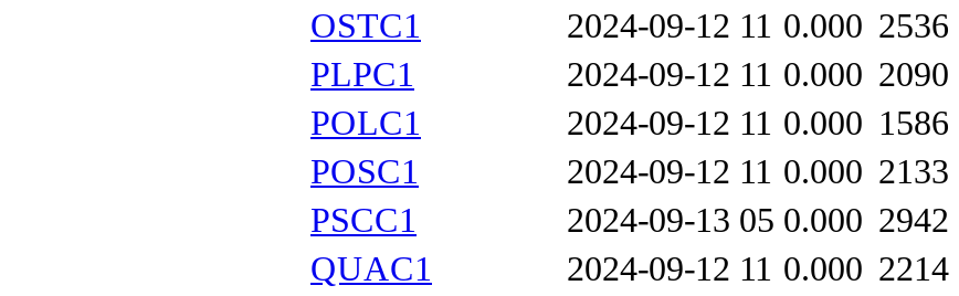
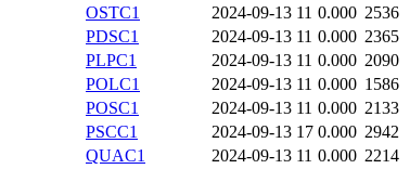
[567,8,949,45] 2024-09-12 11 0.000 2536 -> [86,4,399,46] 2024-09-13 11 0.000 2536 | PDSC1 | 2024-09-13 11 0.000 2365
[567,56,949,94] 2024-09-12 11 0.000 2090 -> [212,51,399,70] 2024-09-13 11 0.000 2090
[567,105,949,142] 2024-09-12 11 0.000 1586 -> [212,75,399,94] 2024-09-13 11 0.000 1586
[567,153,949,191] 2024-09-12 11 0.000 2133 -> [212,99,399,117] 2024-09-13 11 0.000 2133
[567,202,949,239] 2024-09-13 05 0.000 2942 -> [212,123,399,141] 2024-09-13 17 0.000 2942
[567,250,949,288] 2024-09-12 11 0.000 2214 -> [212,147,399,165] 2024-09-13 11 0.000 2214

